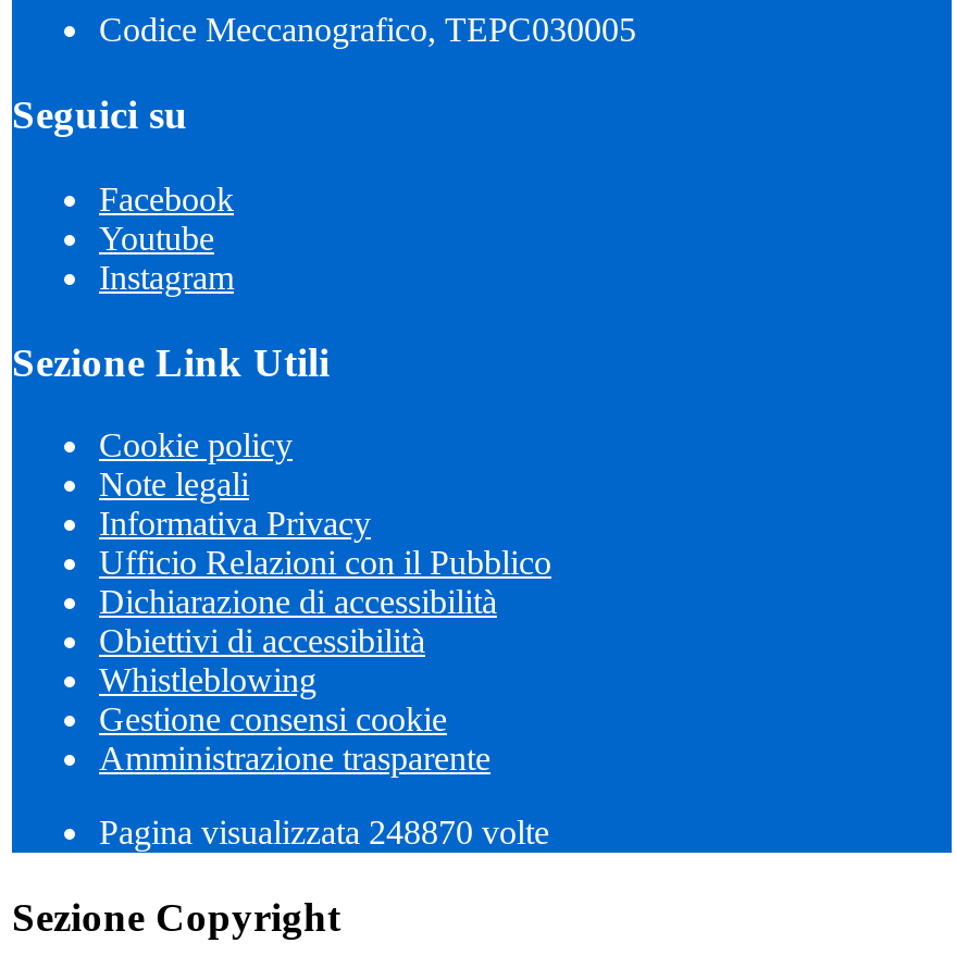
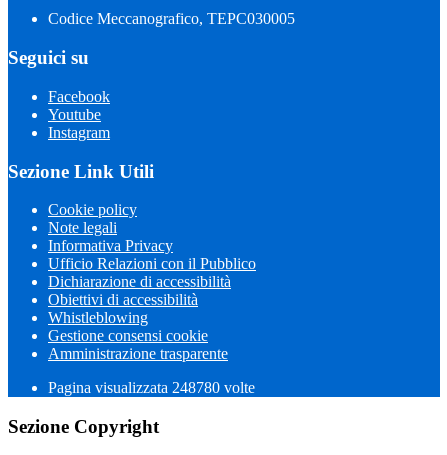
[99,814,549,851] Pagina visualizzata 248870 volte -> [48,379,255,396] Pagina visualizzata 248780 volte

